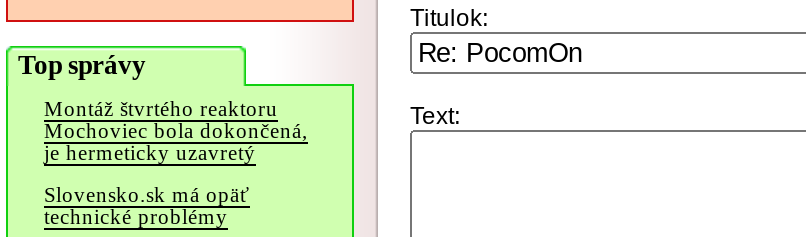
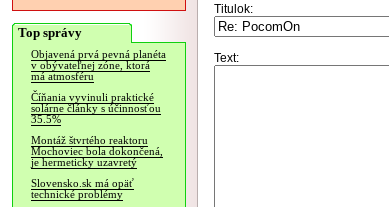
none -> [31,49,166,125] Objavená prvá pevná planéta | v obývateľnej zóne, ktorá | má atmosféru | Číňania vyvinuli praktické | solárne články s účinnosťou | 35.5%

